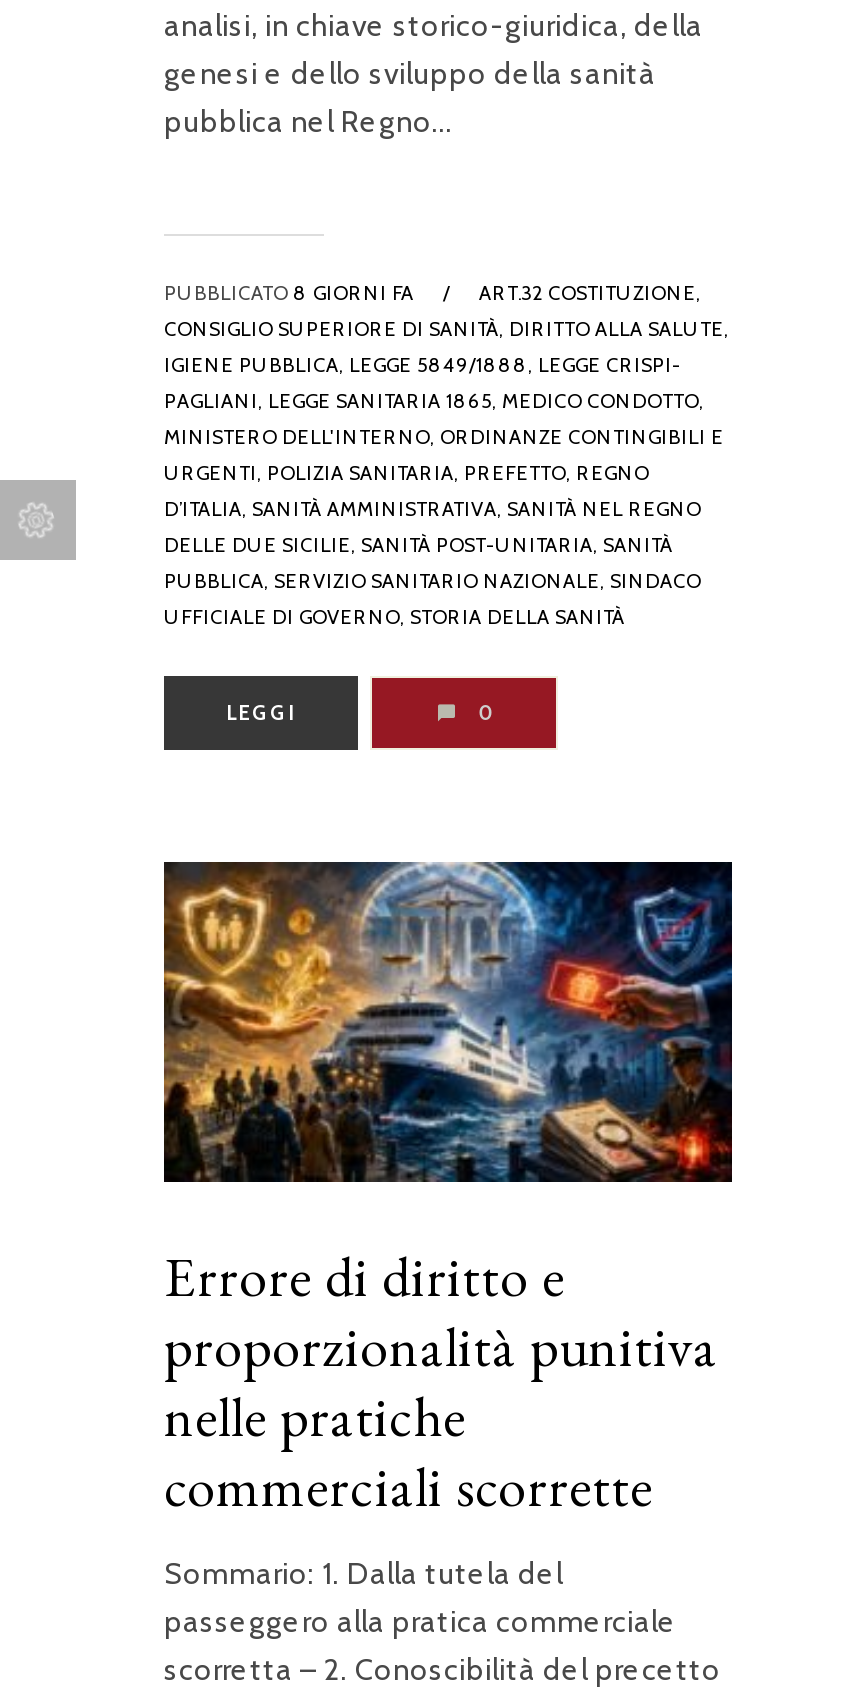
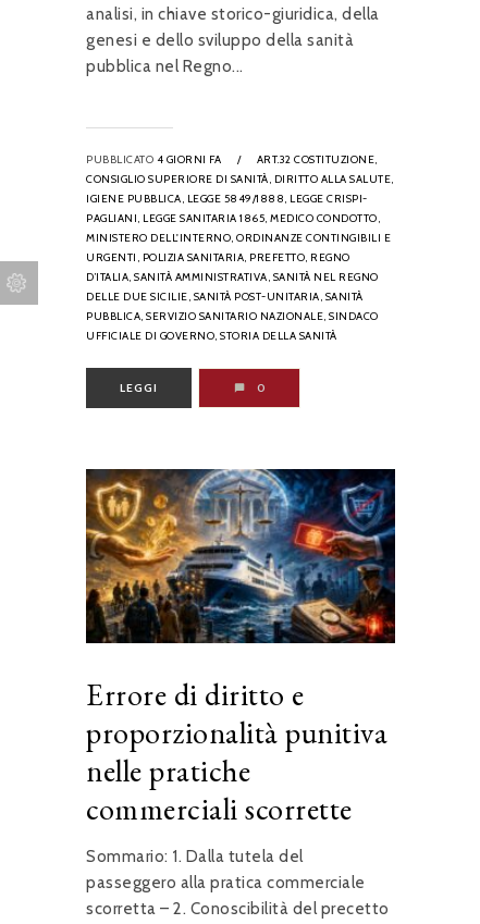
[164,280,414,306] PUBBLICATO 8 GIORNI FA -> [86,152,221,167] PUBBLICATO 4 GIORNI FA

